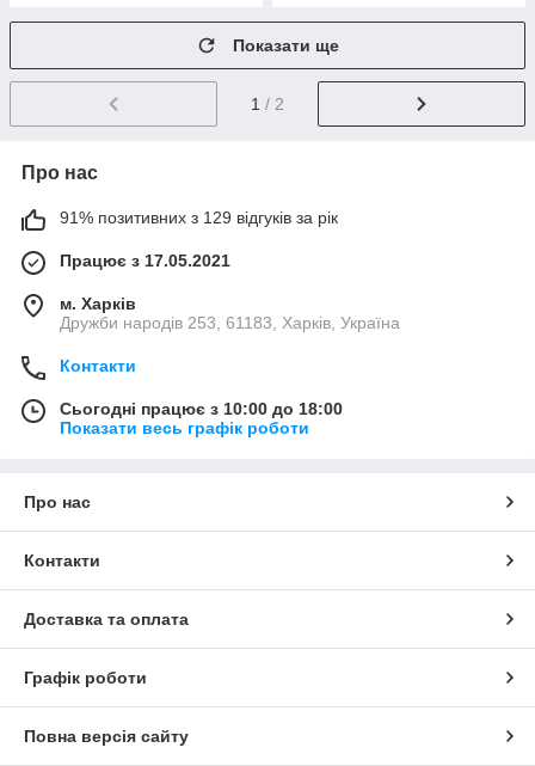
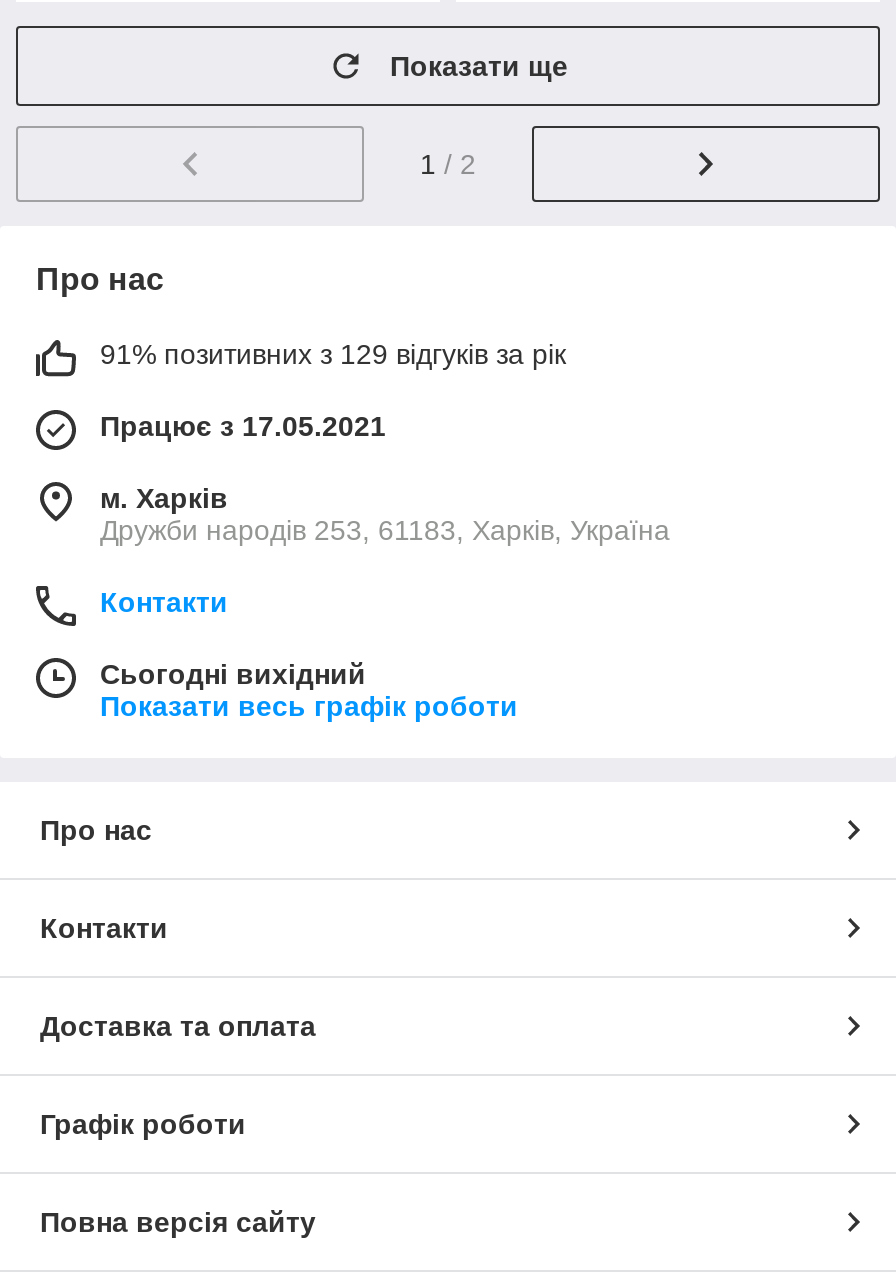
[60,399,343,418] Сьогодні працює з 10:00 до 18:00 -> [100,658,366,690] Сьогодні вихідний

